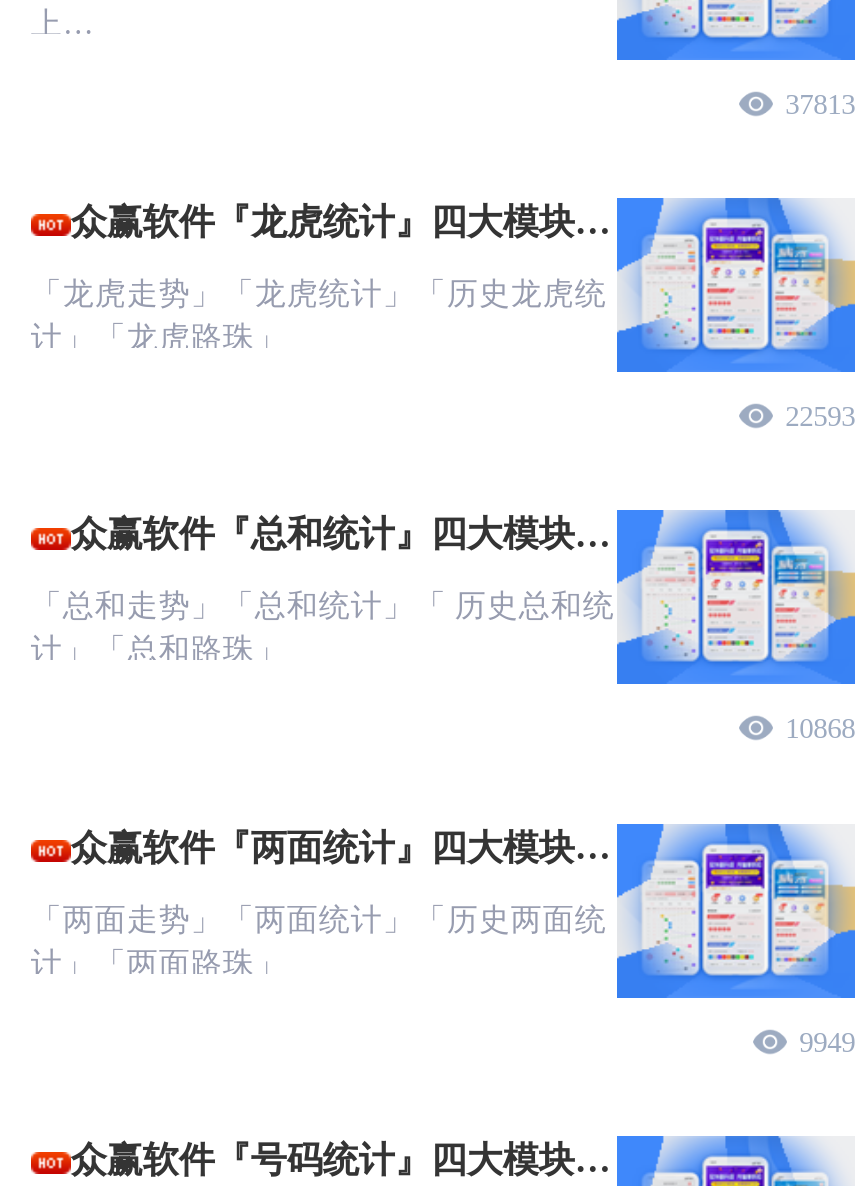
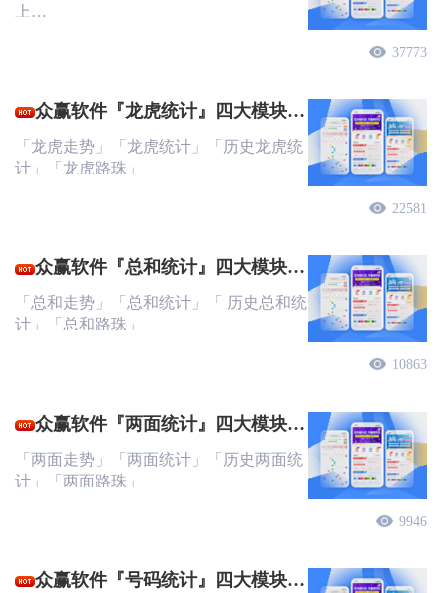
[785,87,855,119] 37813 -> [392,44,427,60] 37773
[785,400,855,432] 22593 -> [392,200,427,216] 22581
[785,713,855,745] 10868 -> [392,356,427,372] 10863
[799,1026,855,1058] 9949 -> [399,513,427,529] 9946

